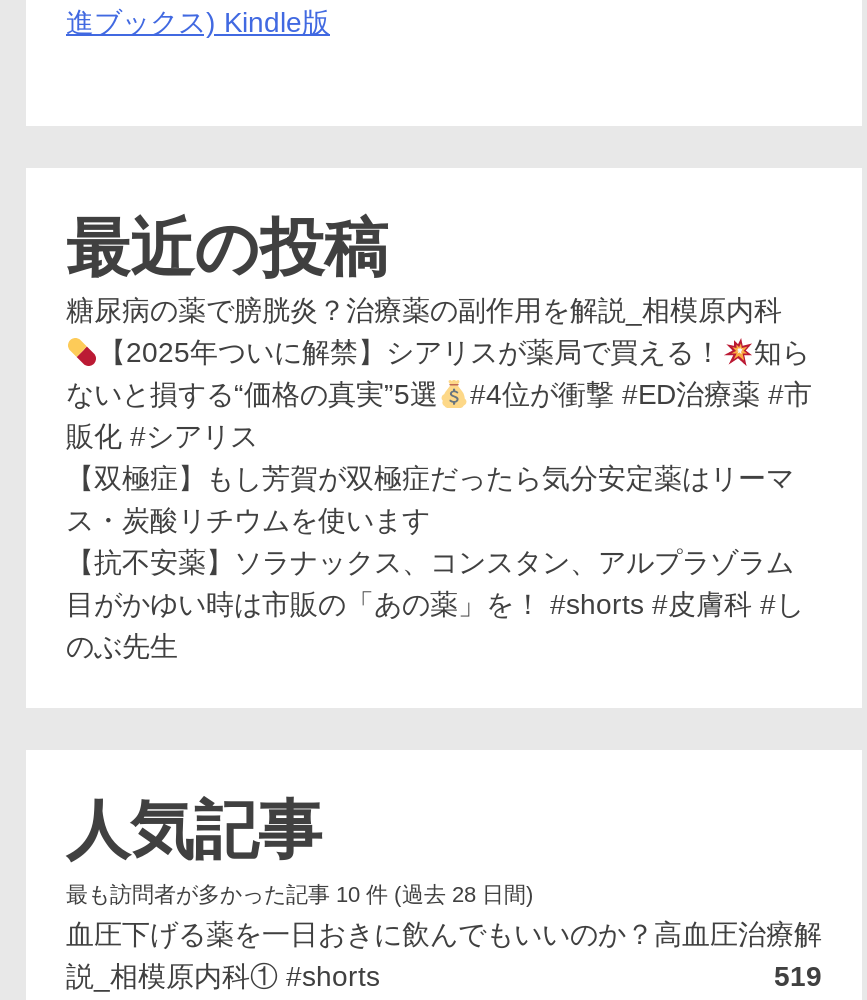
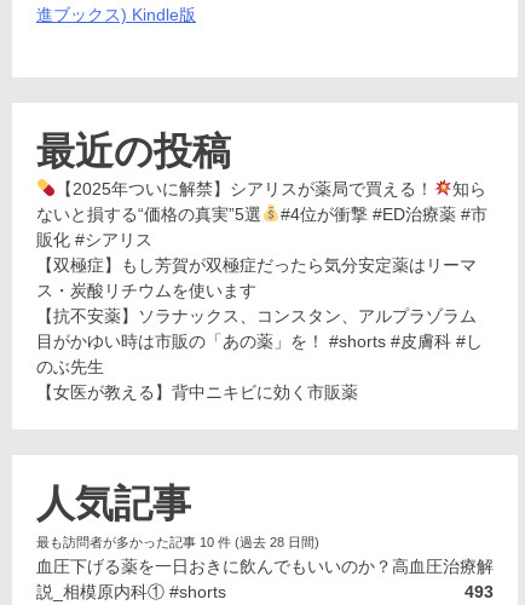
[66,295,782,327] 糖尿病の薬で膀胱炎？治療薬の副作用を解説_相模原内科 -> none
moved [66,337,812,663] -> [36,178,487,376]: 【2025年ついに解禁】シアリスが薬局で買える！ | 知ら | ないと損する“価格の真実”5選 | ... | 目がかゆい時は市販の「あの薬」を！ #shorts #皮膚科 #し | のぶ先生
none -> [36,382,358,401] 【女医が教える】背中ニキビに効く市販薬
[774,961,822,993] 519 -> [465,581,494,601] 493

